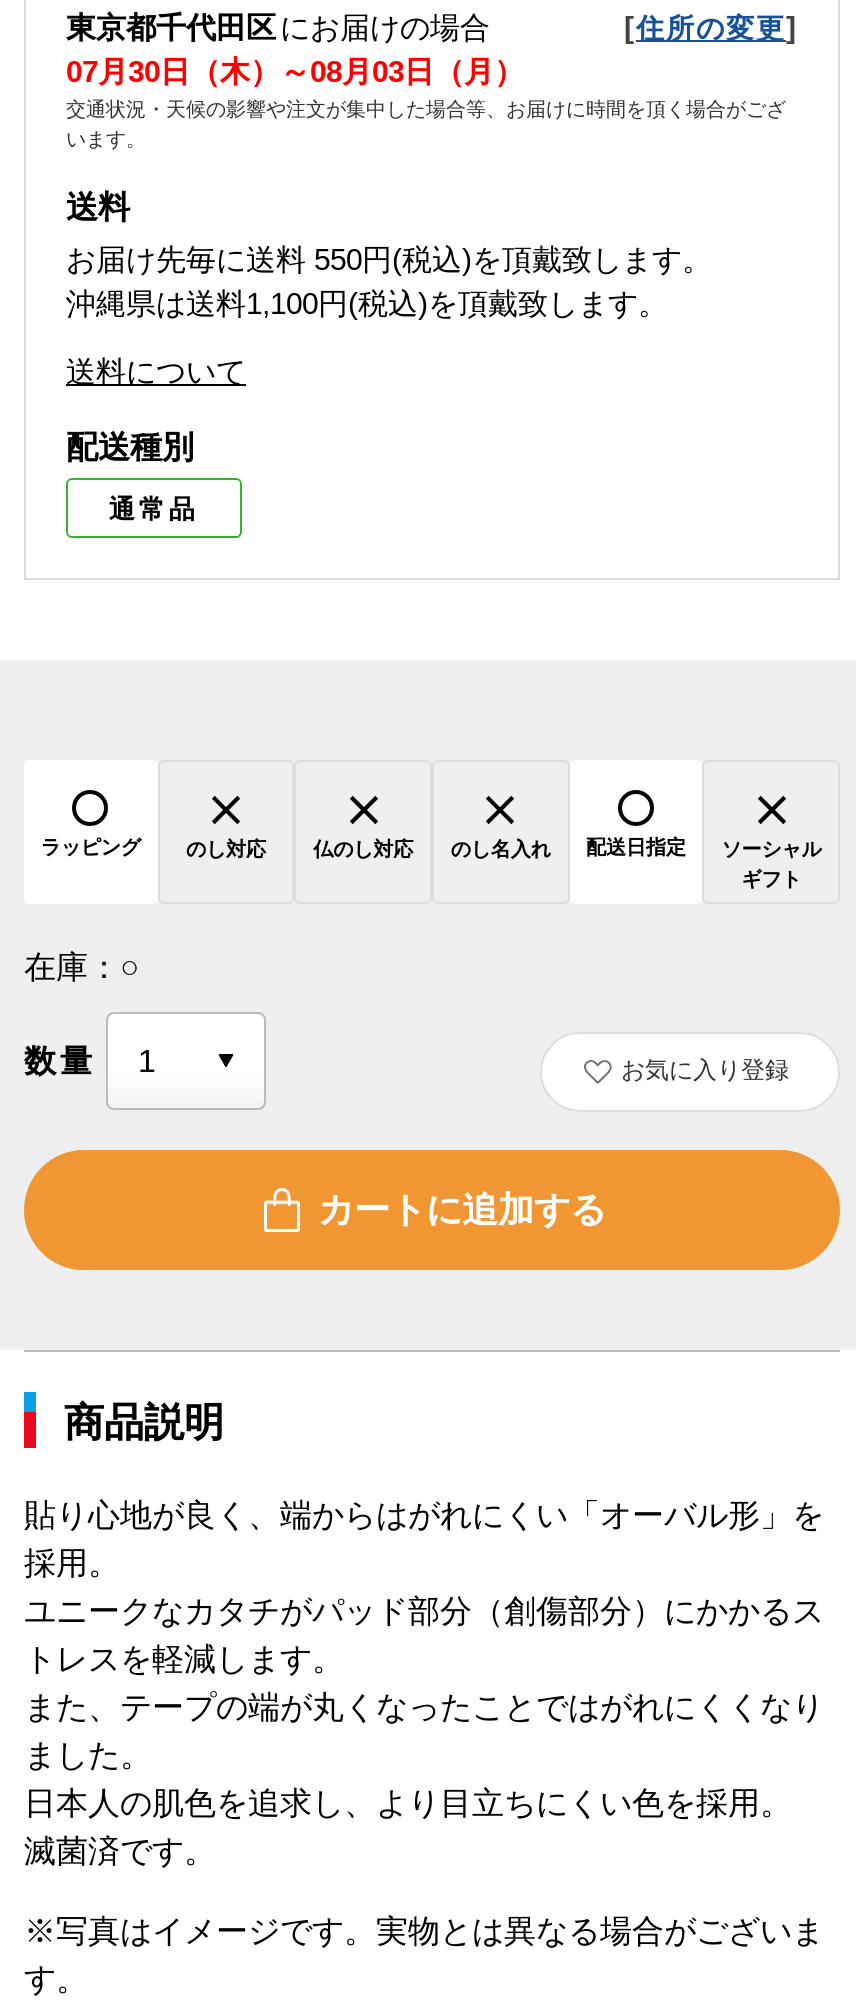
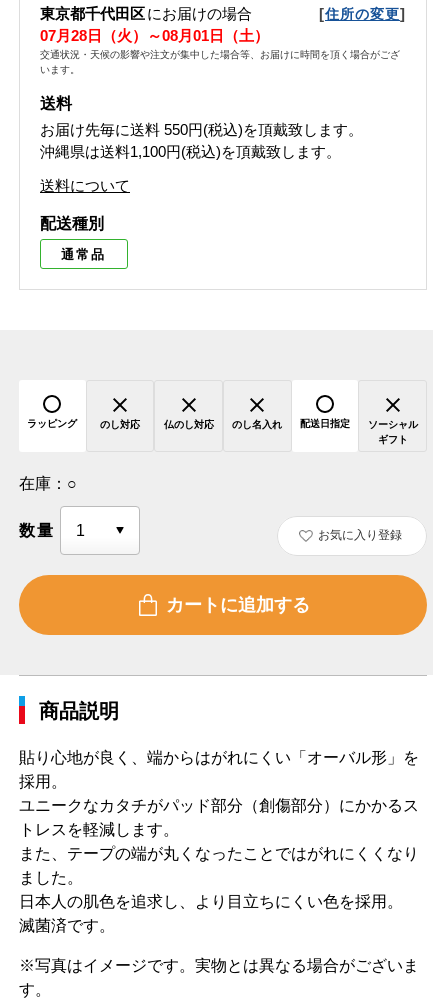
[66,55,524,89] 07月30日（木）～08月03日（月） -> [40,27,269,44] 07月28日（火）～08月01日（土）

